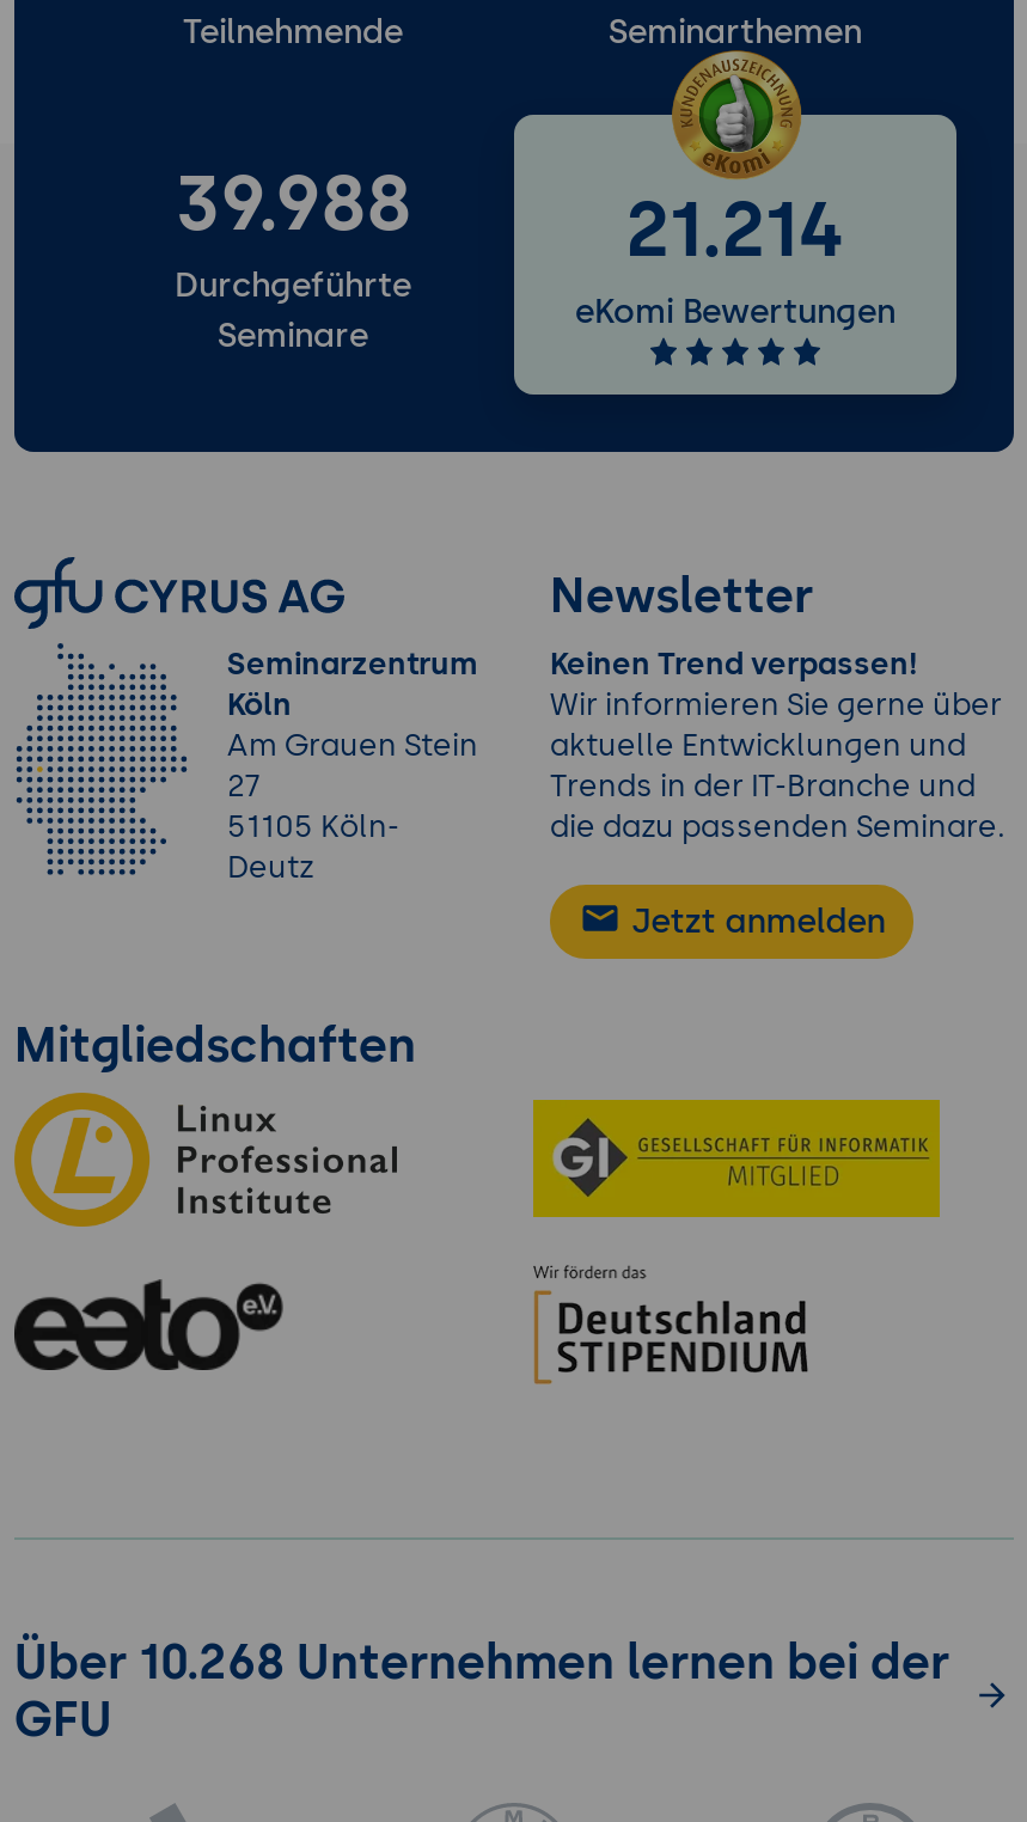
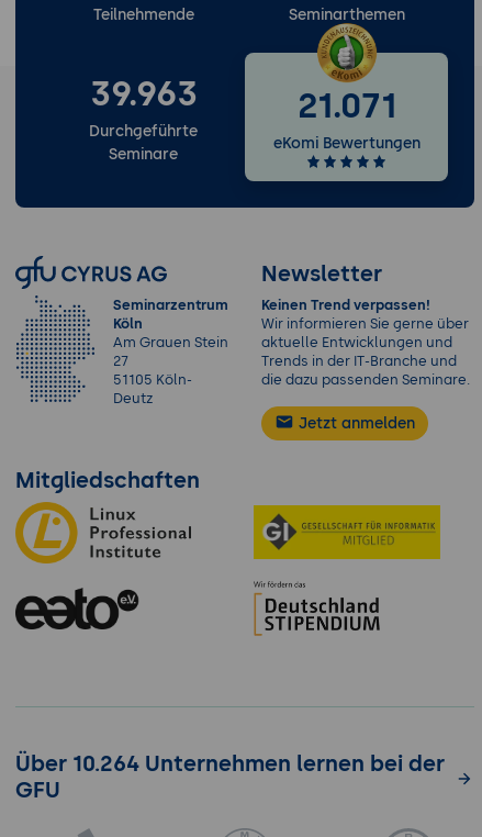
[175,158,411,249] 39.988 -> [89,73,197,114] 39.963
[625,183,845,274] 21.214 -> [297,84,396,126] 21.071
[14,1632,949,1689] Über 10.268 Unternehmen lernen bei der -> [15,750,445,776] Über 10.264 Unternehmen lernen bei der

